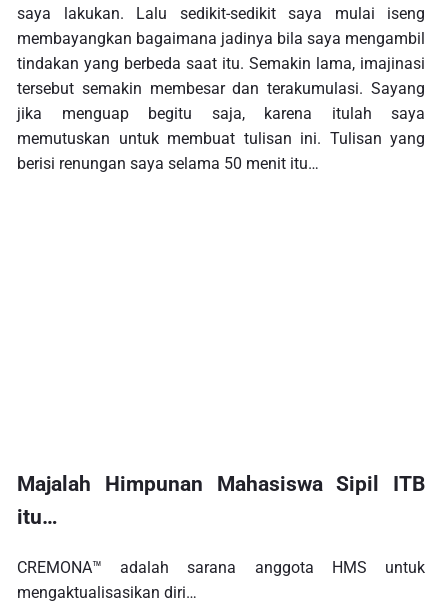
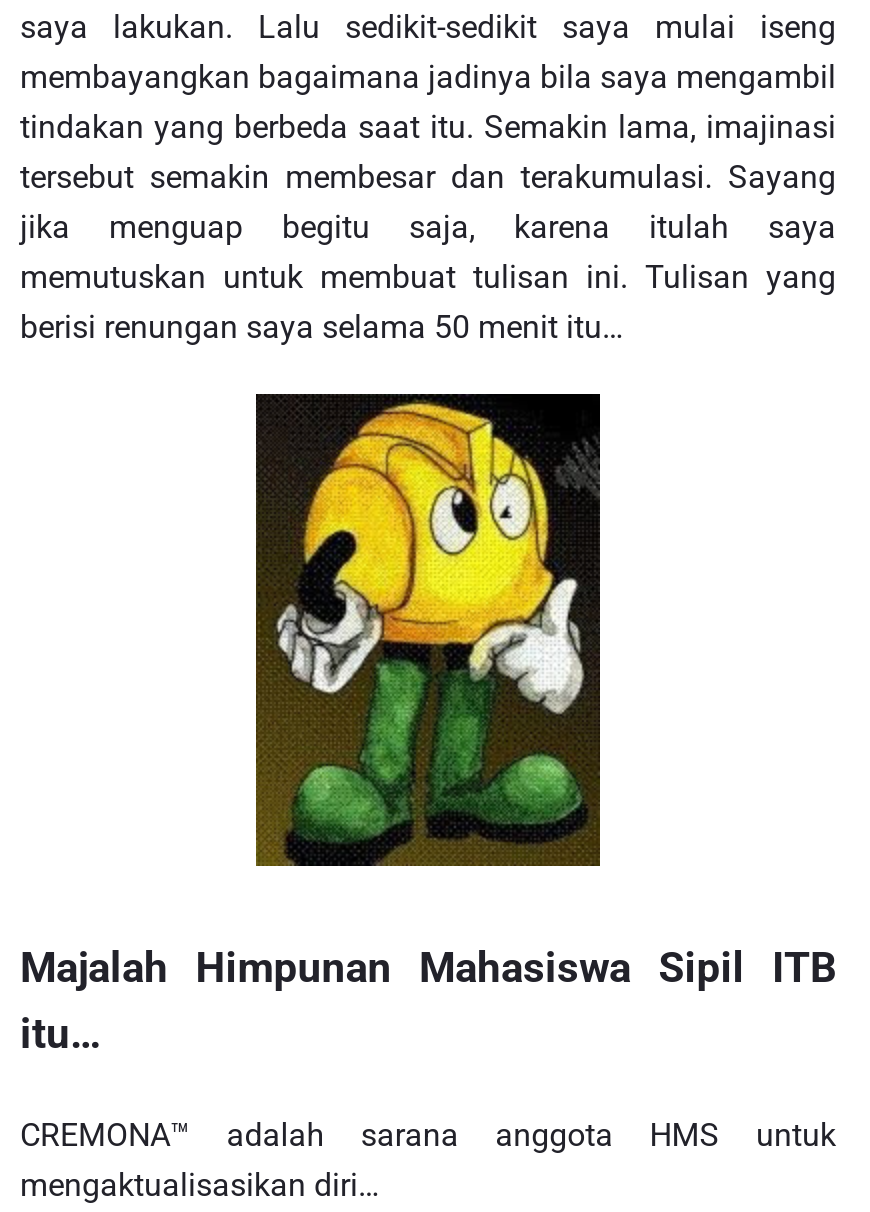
none -> [254,392,602,868] [image]

